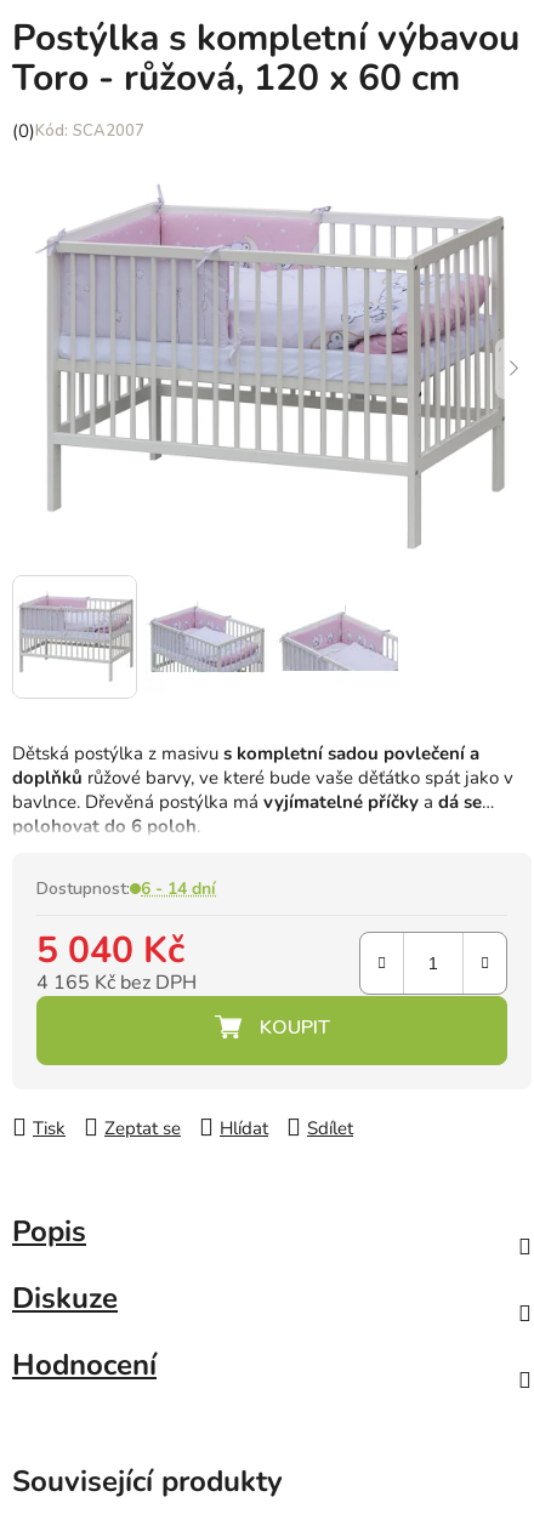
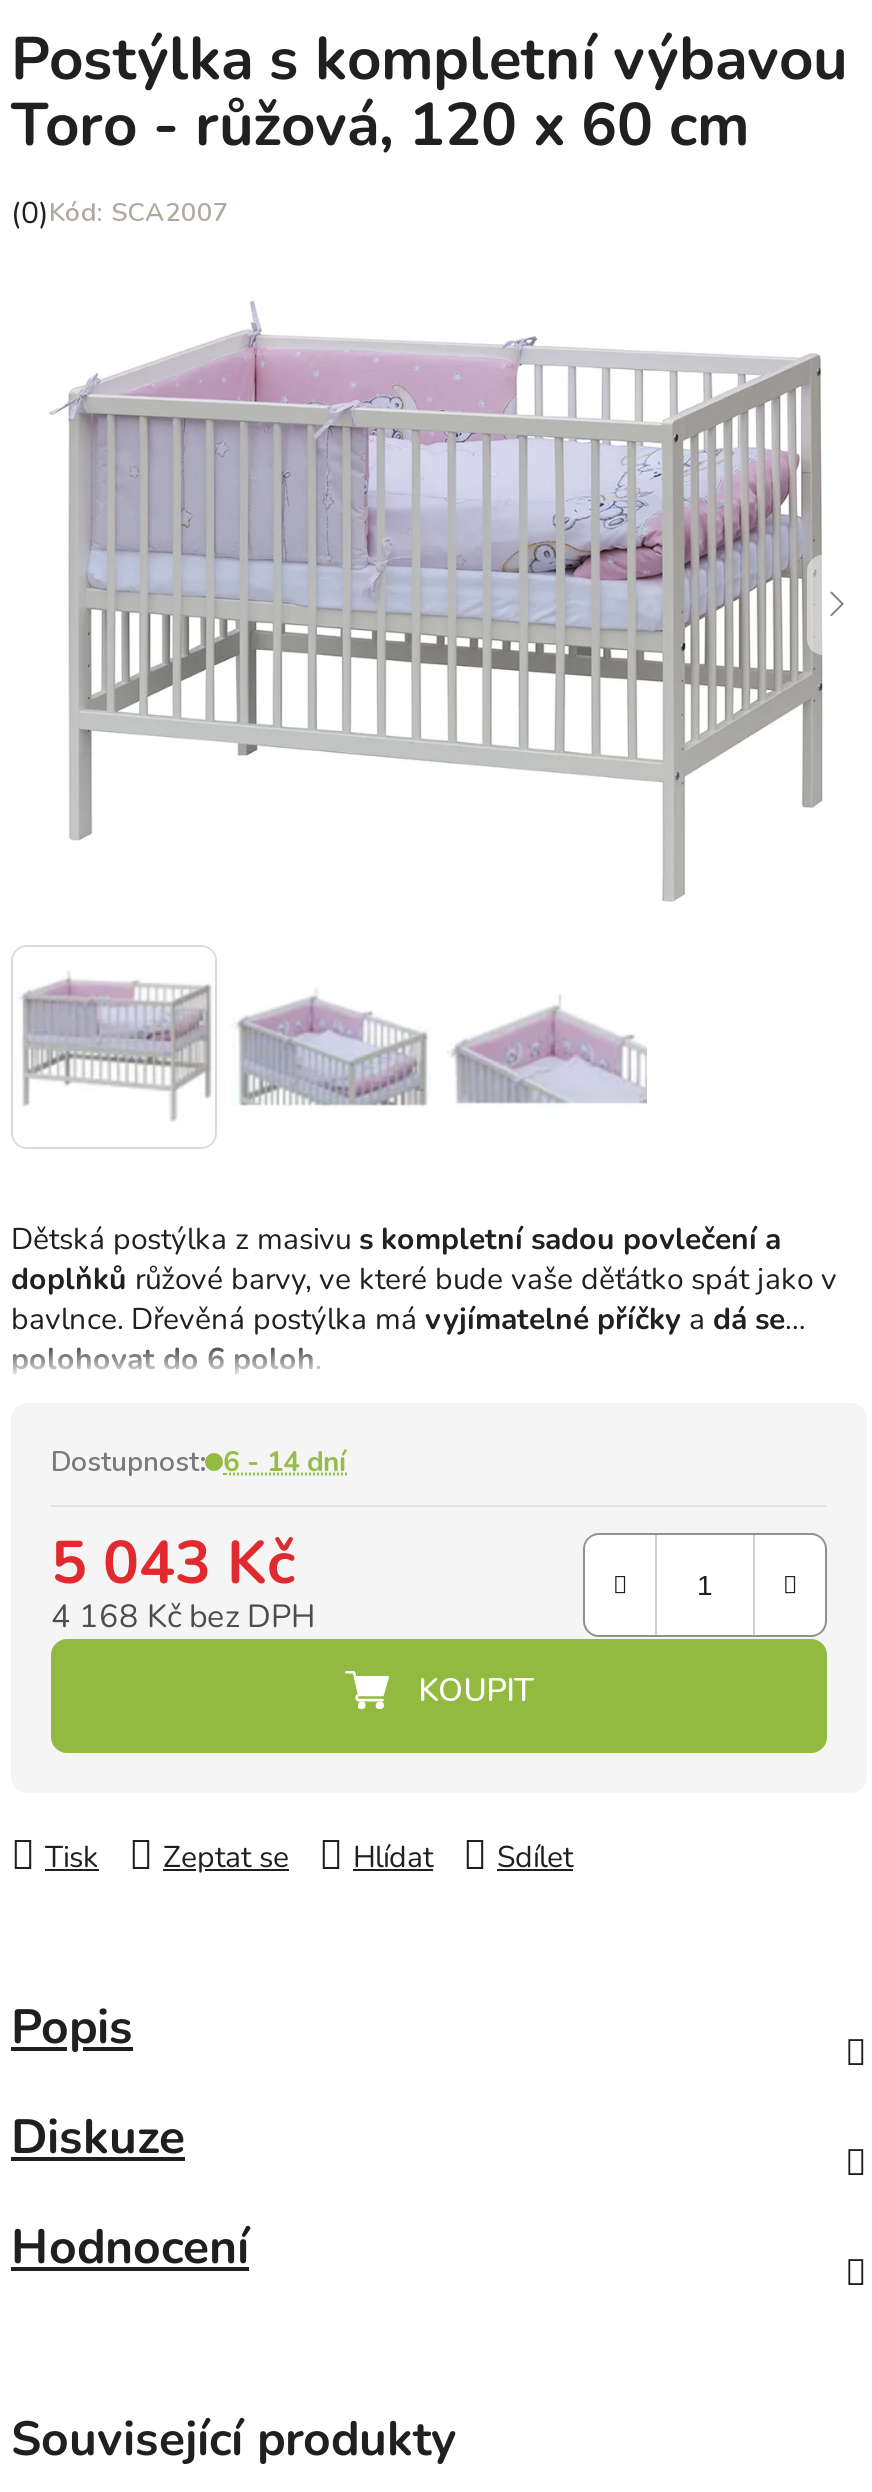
[36,926,184,976] 5 040 Kč -> [51,1523,295,1605] 5 043 Kč
[36,970,197,996] 4 165 Kč bez DPH -> [51,1595,315,1639] 4 168 Kč bez DPH

